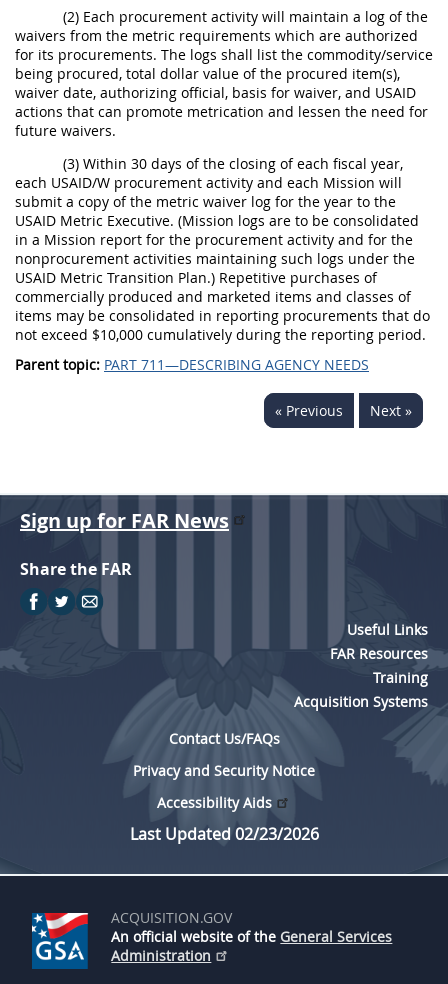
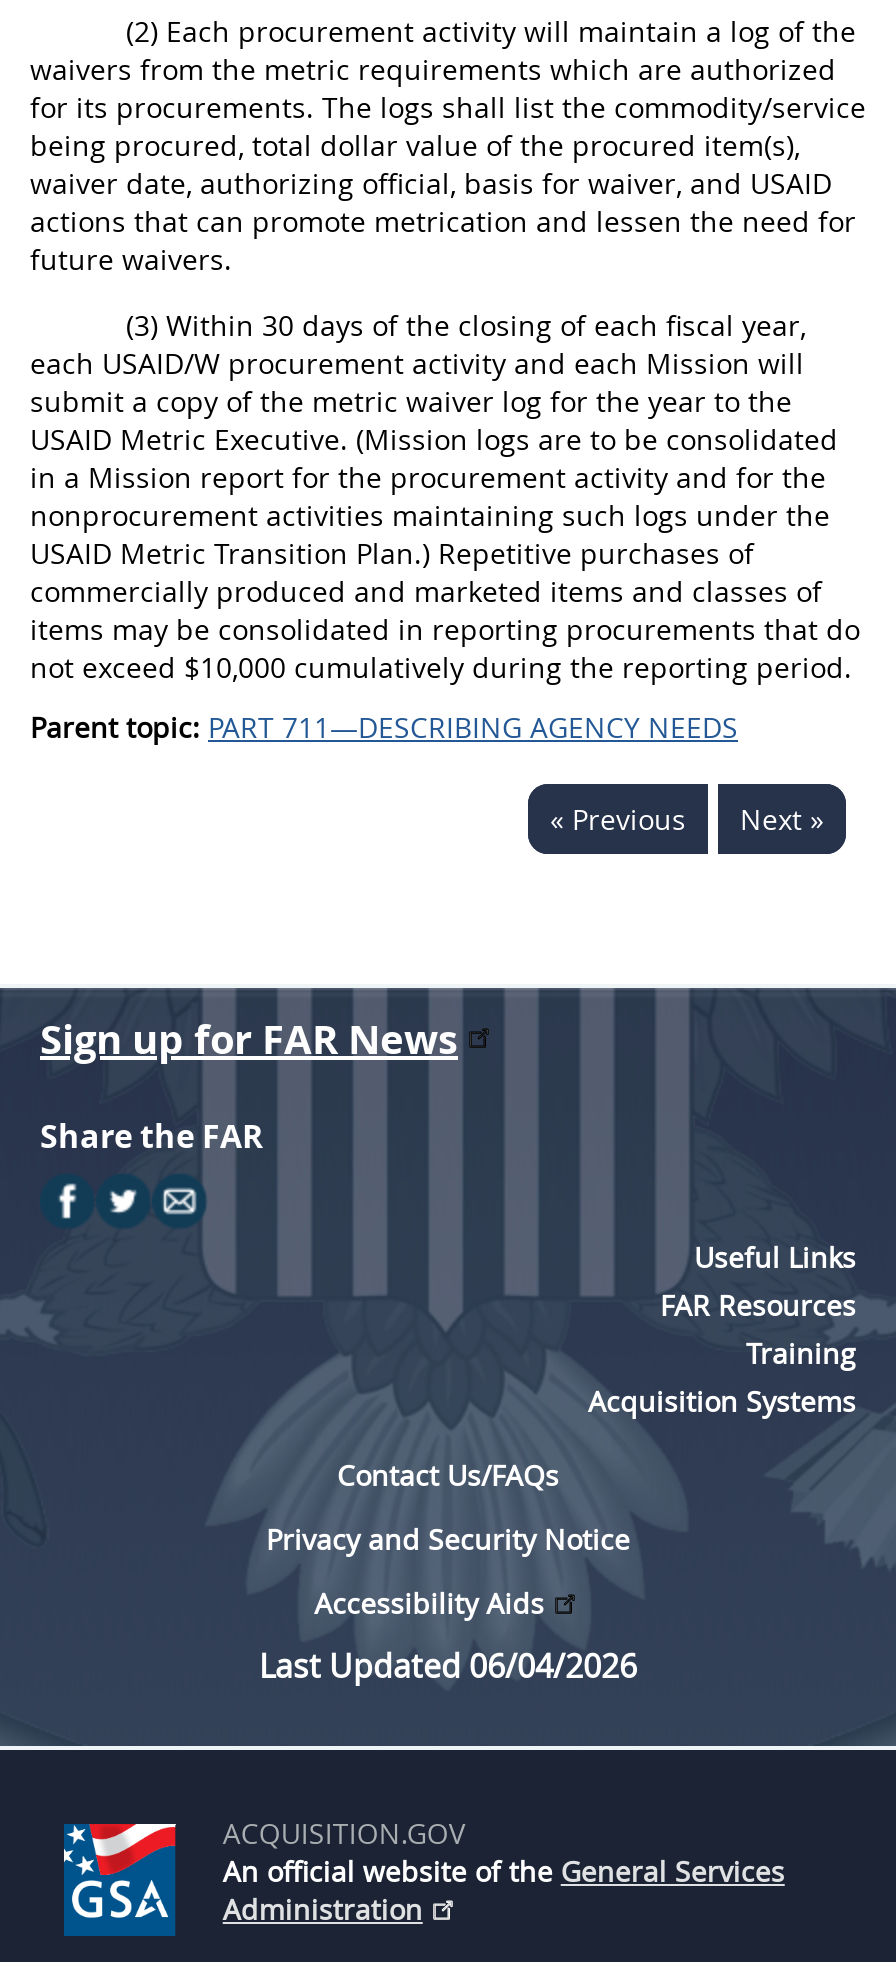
[129,823,318,845] Last Updated 02/23/2026 -> [259,1644,637,1688] Last Updated 06/04/2026

